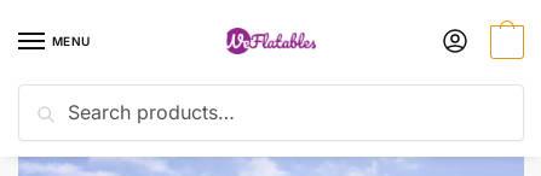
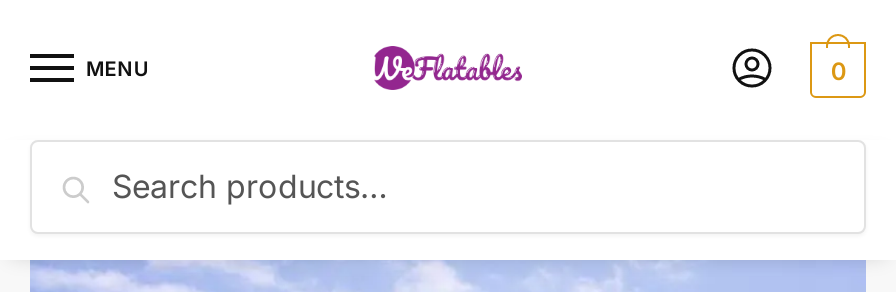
none -> [831,56,845,86] 0

